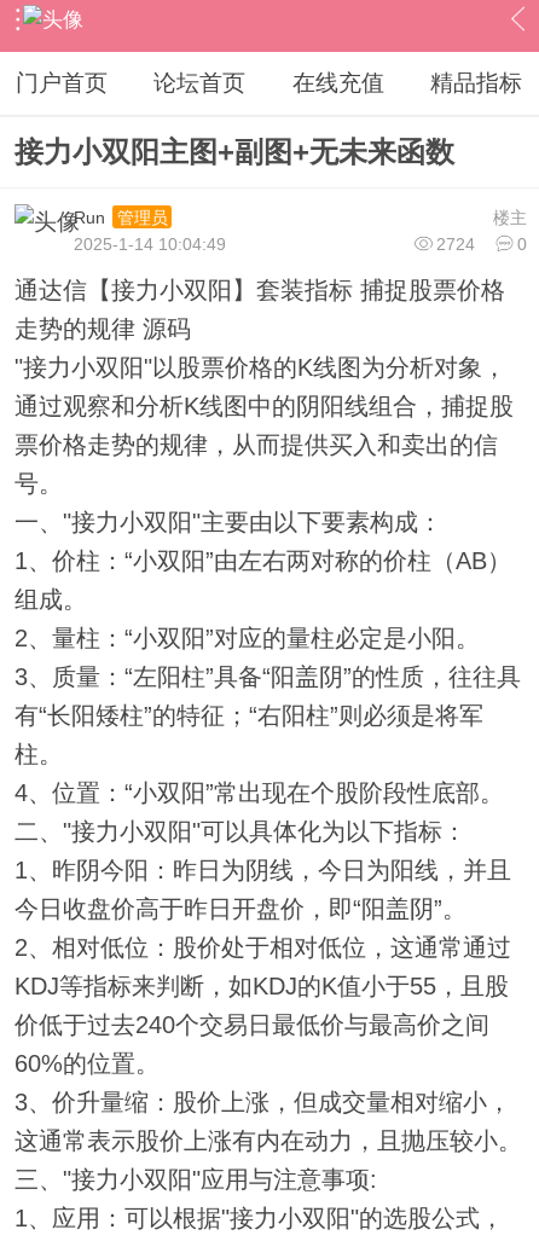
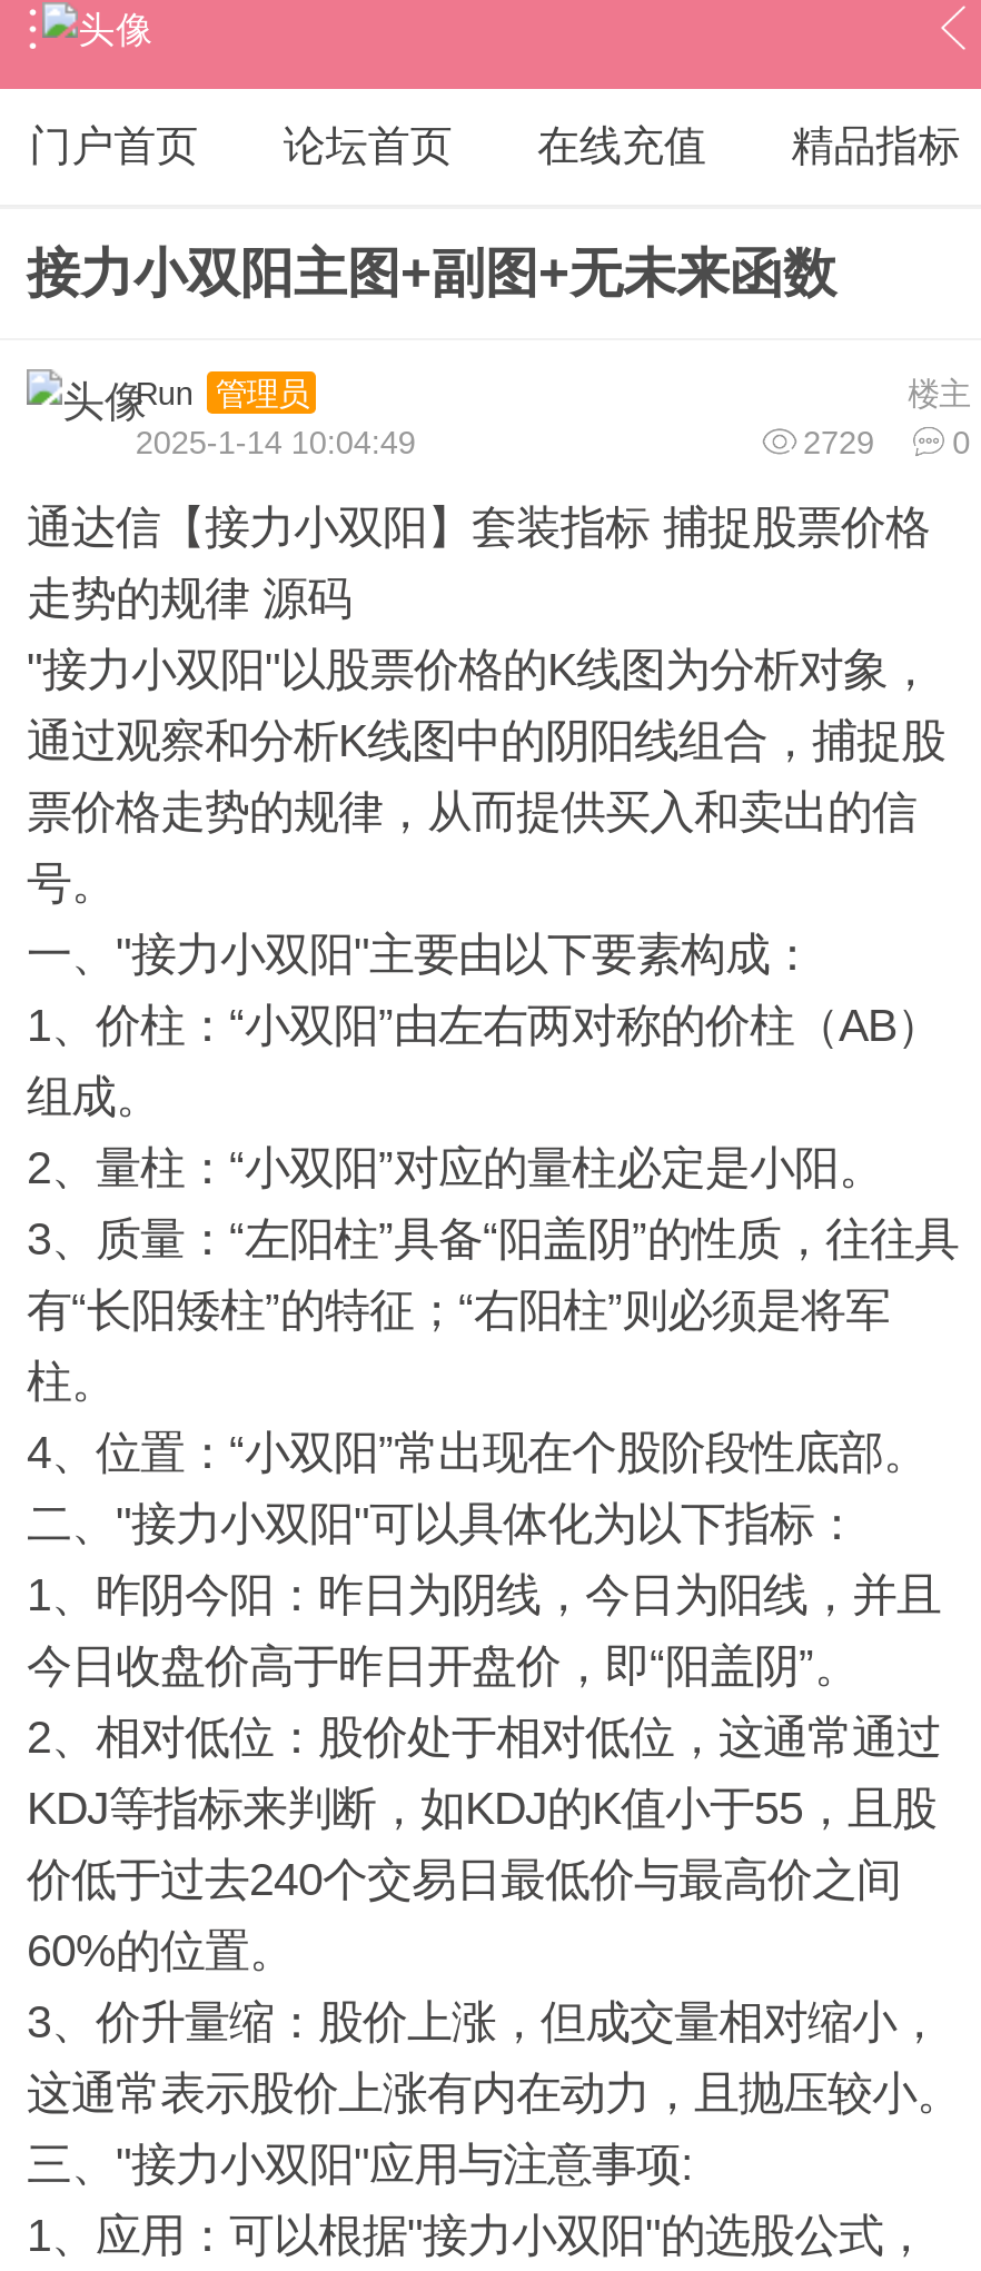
[436,234,527,253] 2724 0 -> [803,424,970,459] 2729 0

